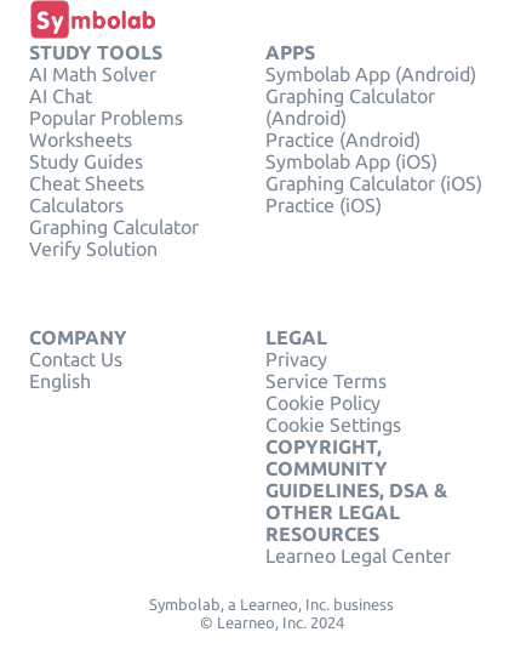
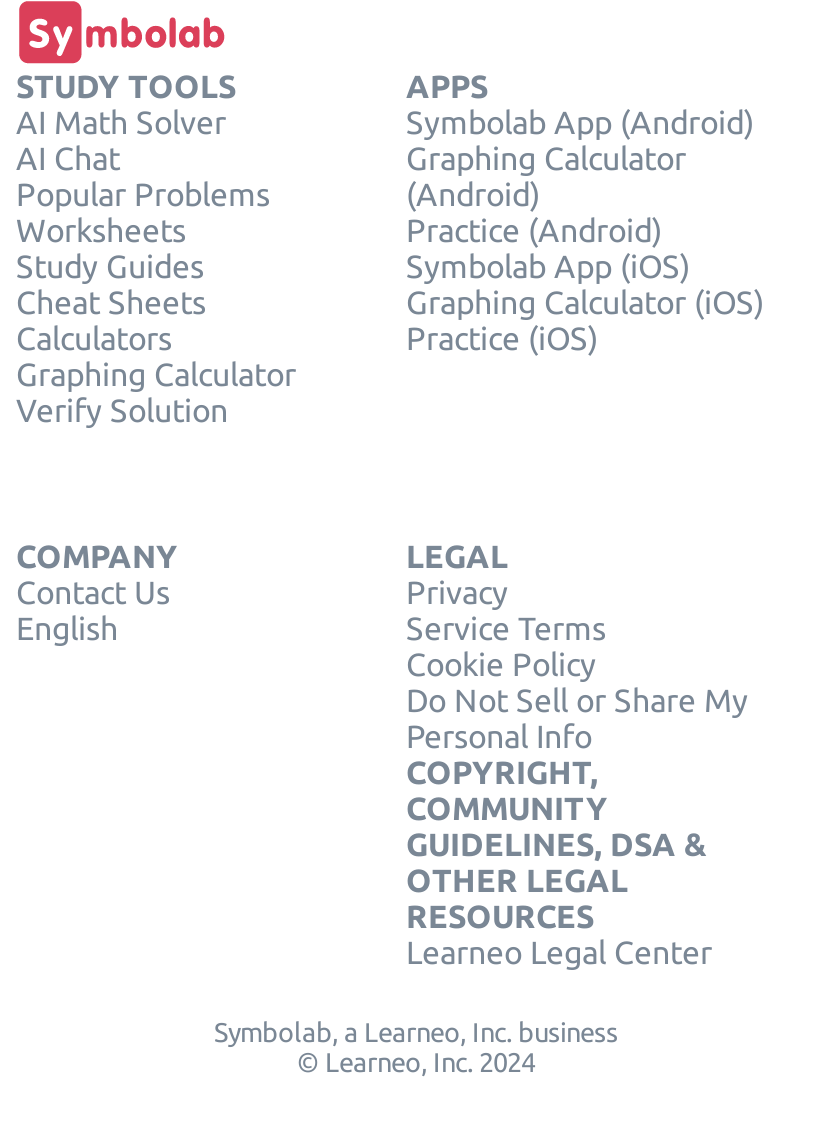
[265,414,401,436] Cookie Settings -> [406,683,748,755] Do Not Sell or Share My | Personal Info

